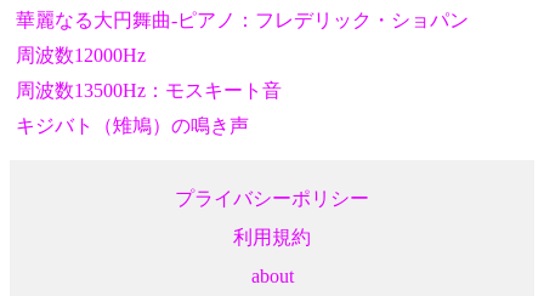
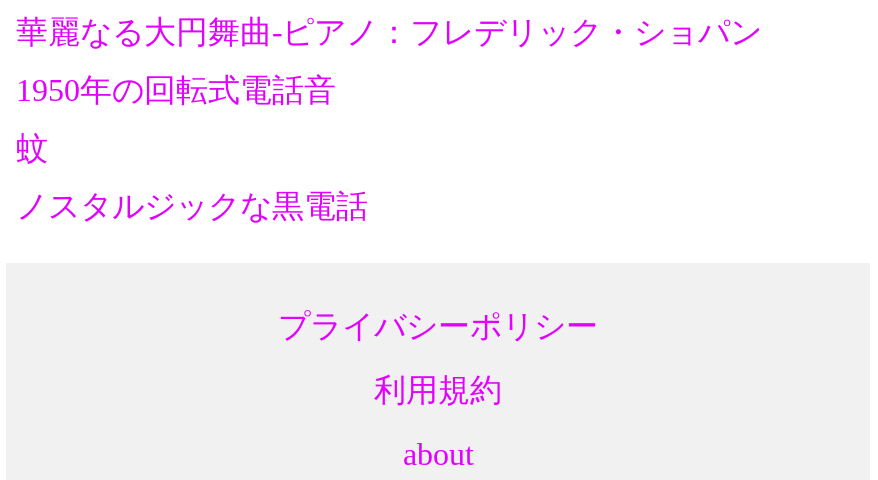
[16,45,146,66] 周波数12000Hz -> [16,73,336,107] 1950年の回転式電話音
[16,80,282,101] 周波数13500Hz：モスキート音 -> [16,131,48,165] 蚊
[16,115,249,136] キジバト（雉鳩）の鳴き声 -> [16,189,368,223] ノスタルジックな黒電話

